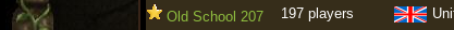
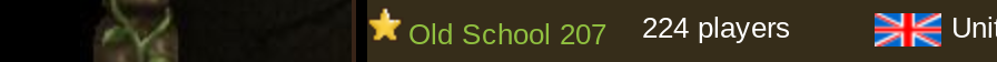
[166,5,353,25] Old School 207 197 players -> [408,11,791,51] Old School 207 224 players

